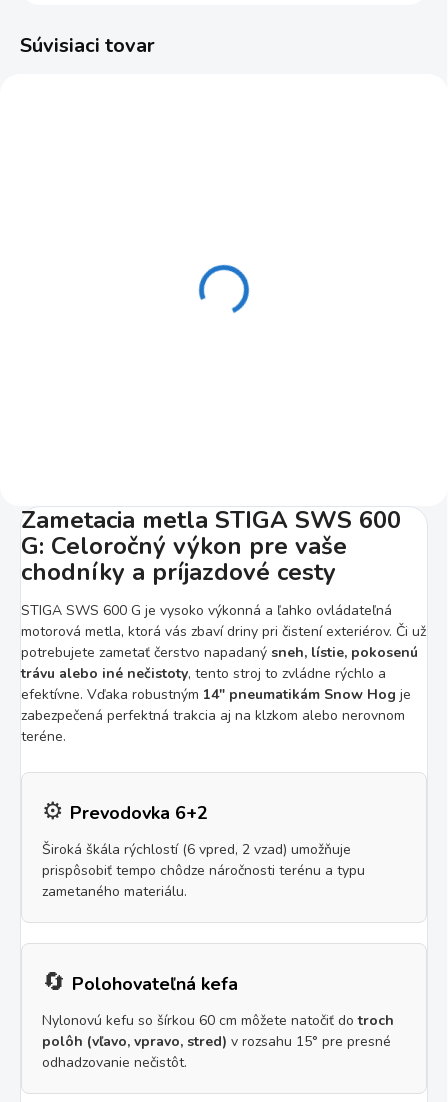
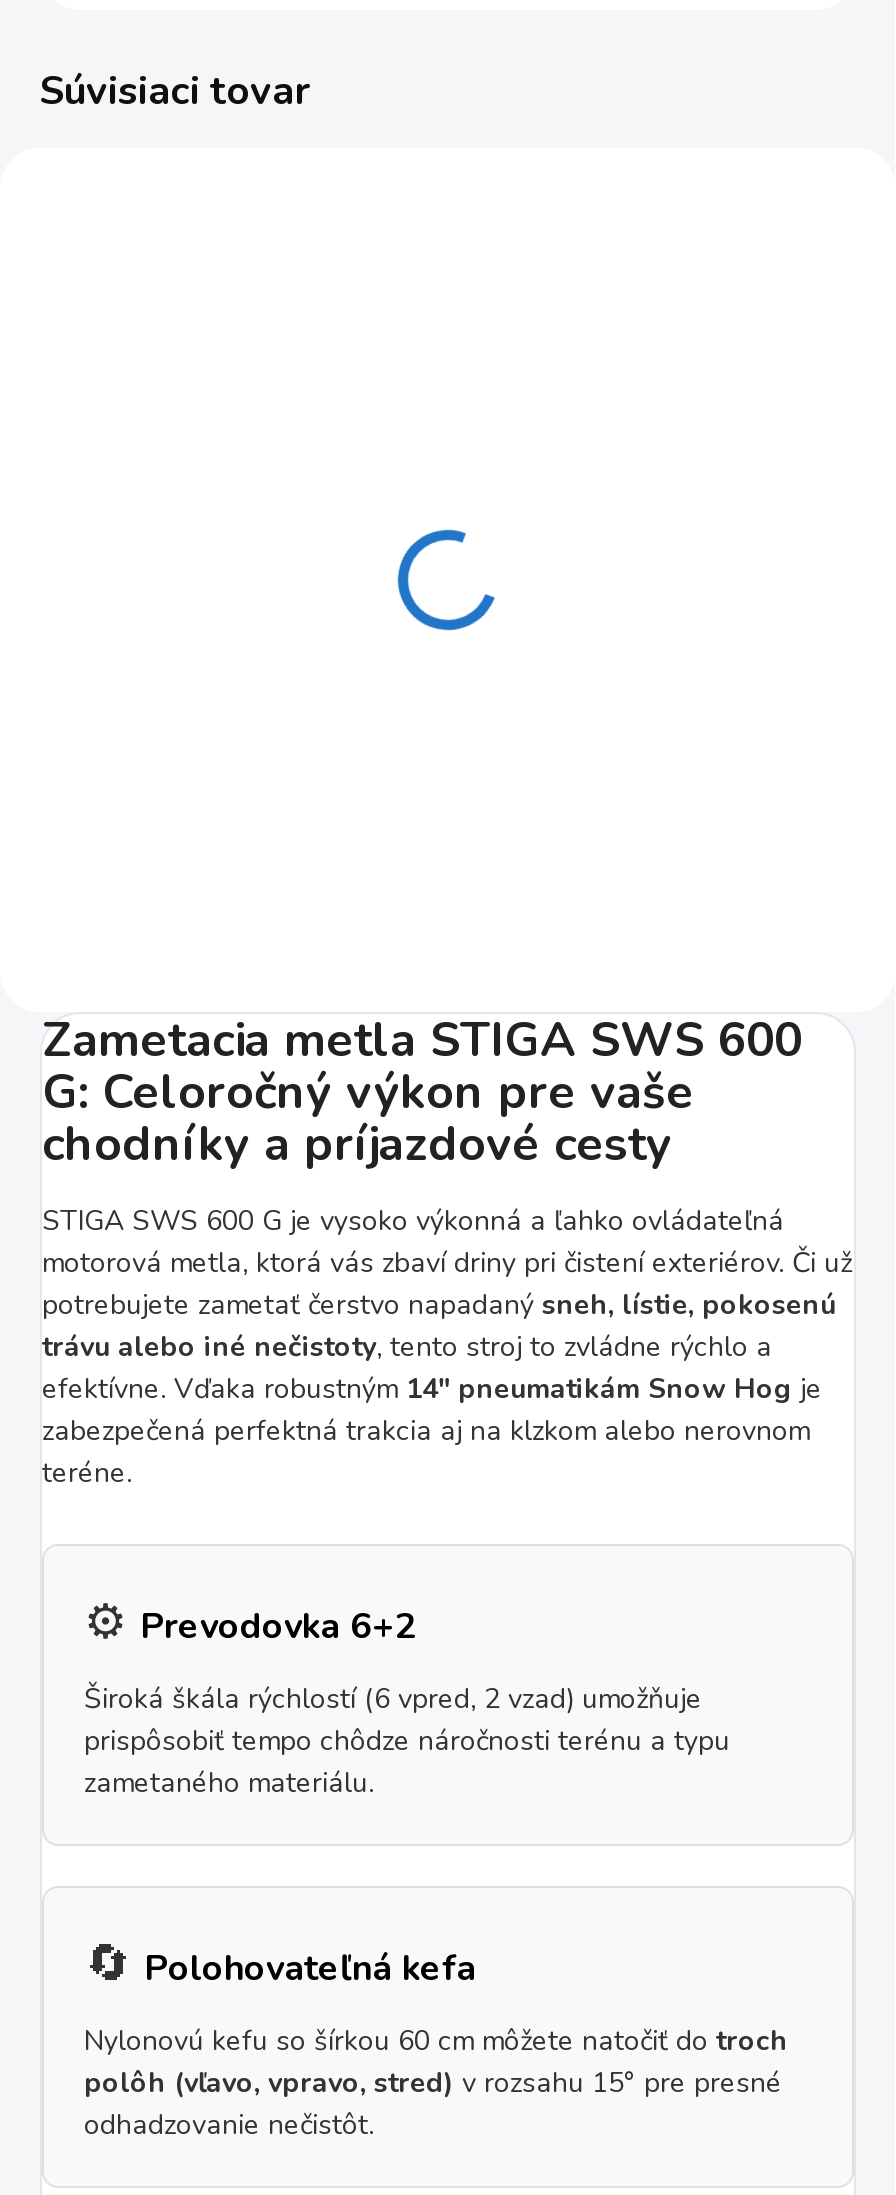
[202,266,250,315] [image] -> [402,534,498,632] [image]

